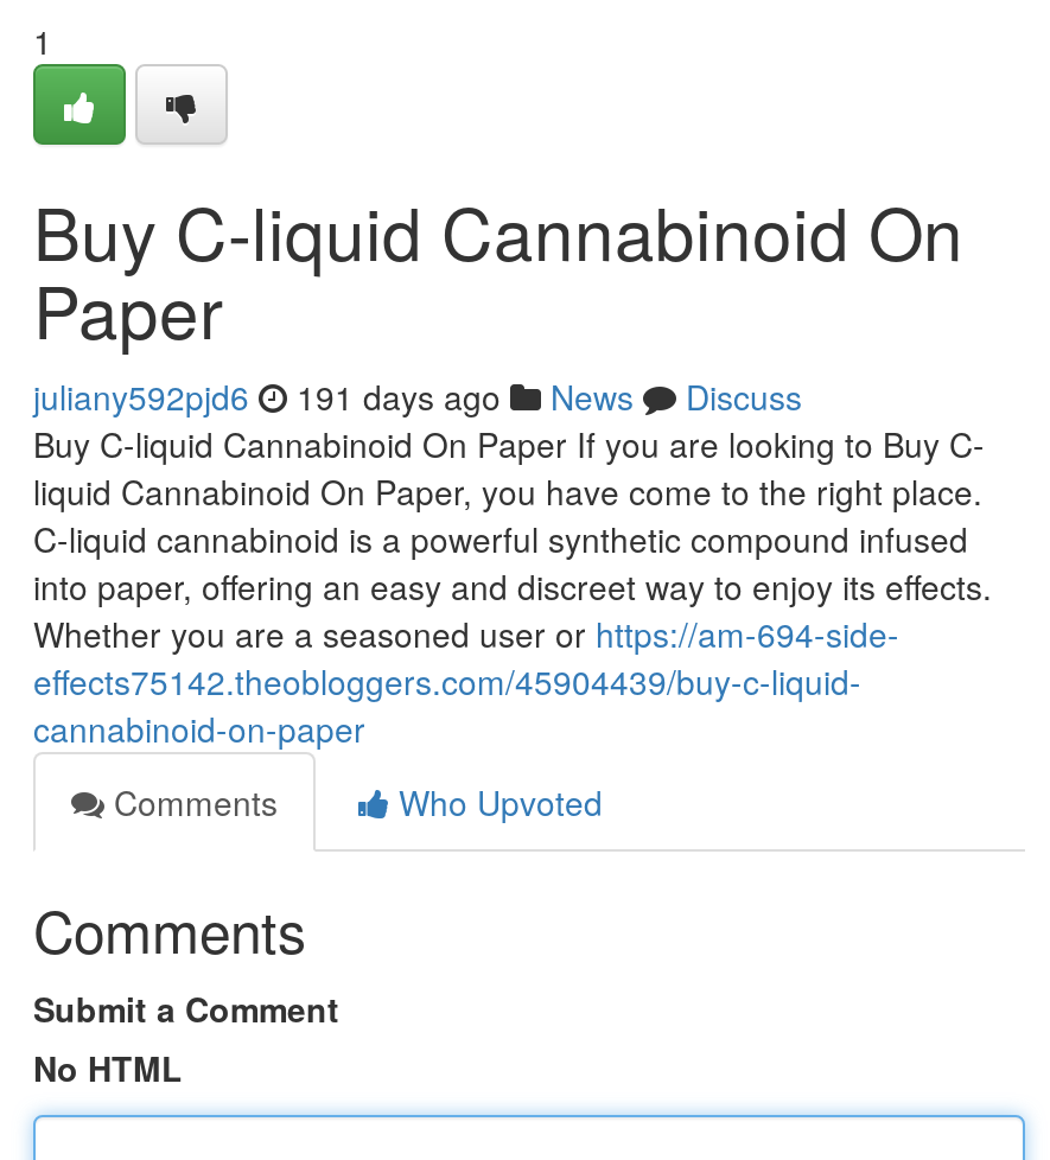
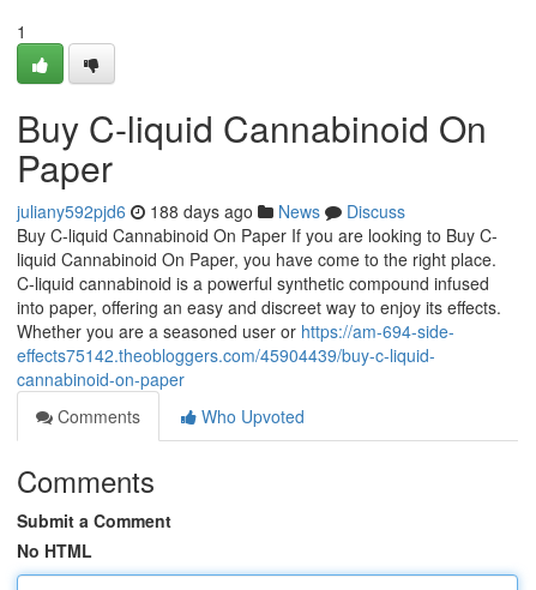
[33,372,802,420] juliany592pjd6 191 days ago News Discuss -> [17,199,405,223] juliany592pjd6 188 days ago News Discuss

